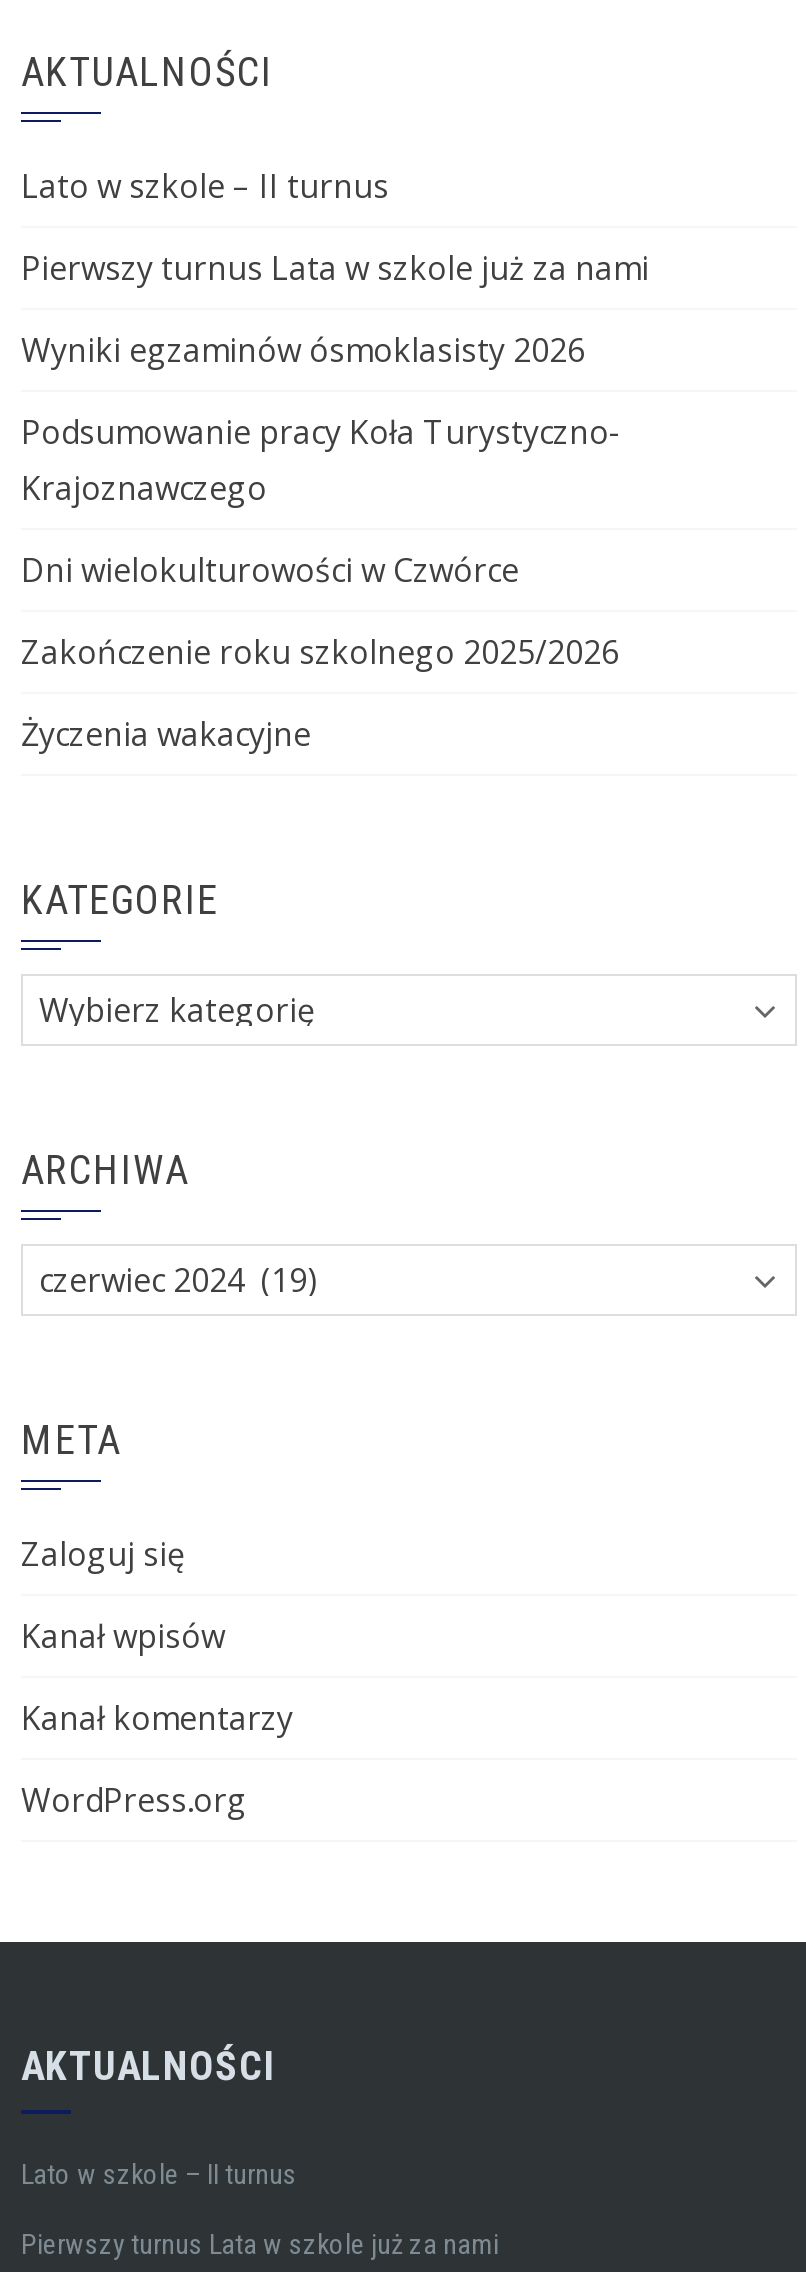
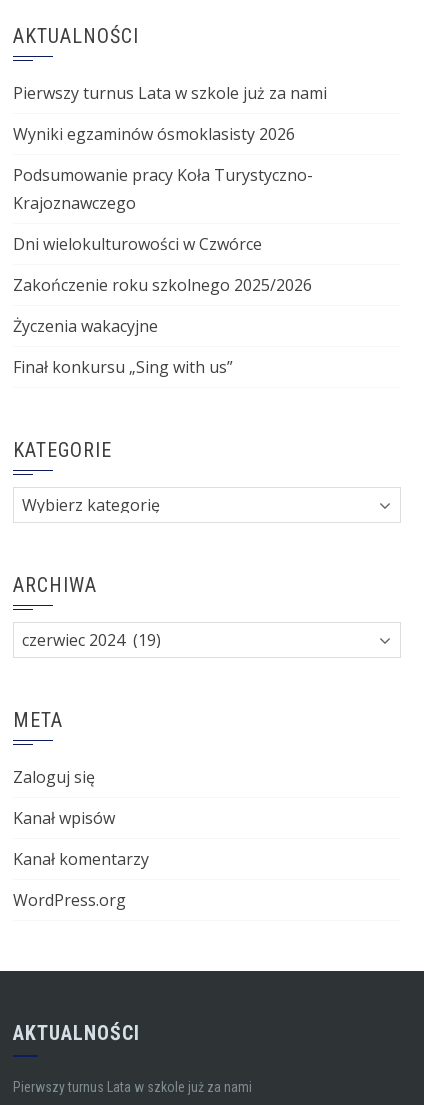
[21,164,389,208] Lato w szkole – II turnus -> none
none -> [13,356,233,378] Finał konkursu „Sing with us”
[21,2158,297,2190] Lato w szkole – II turnus -> none

